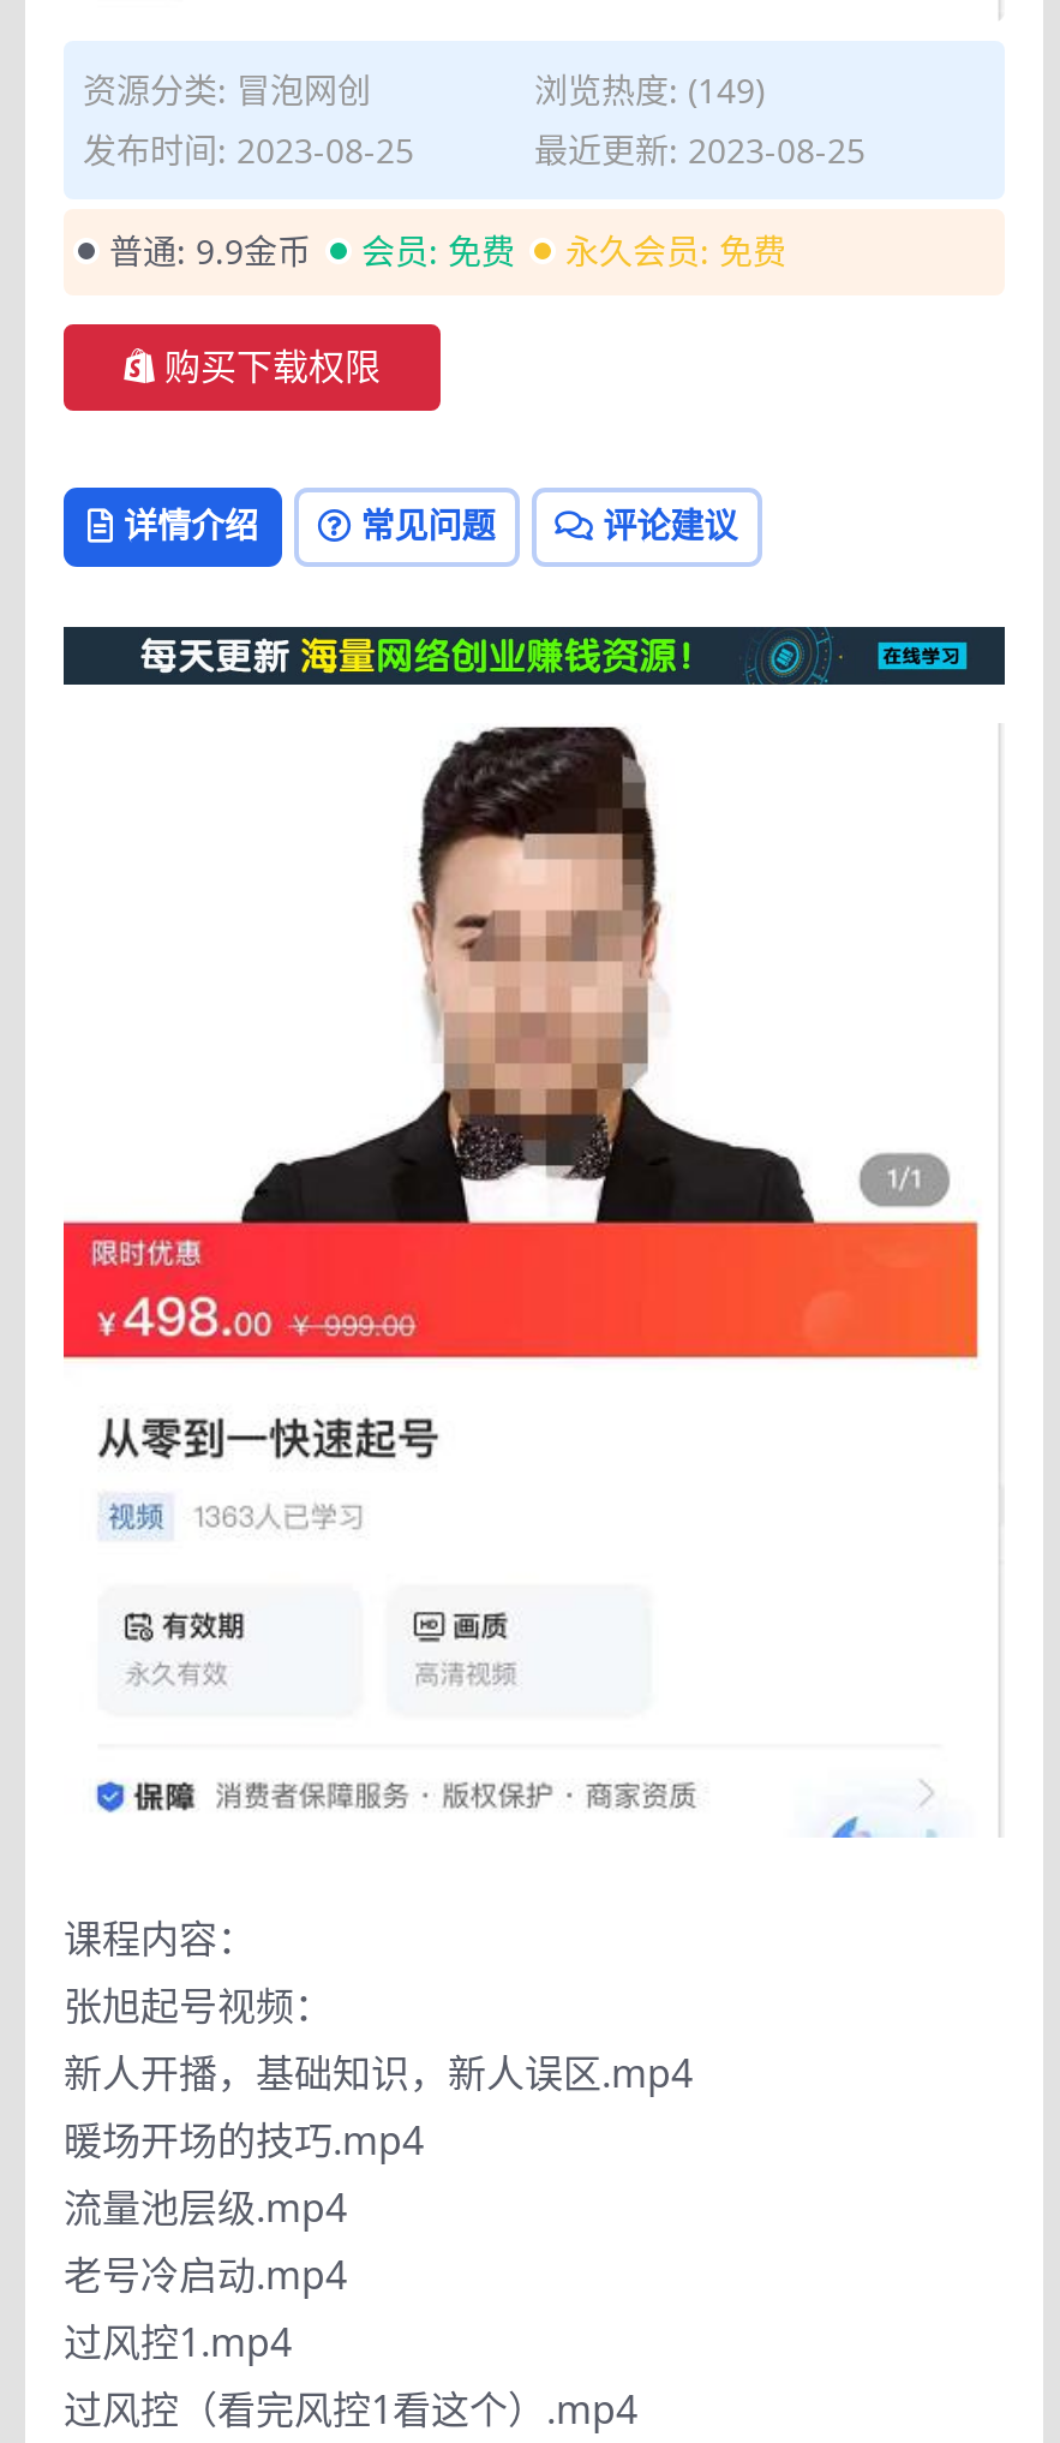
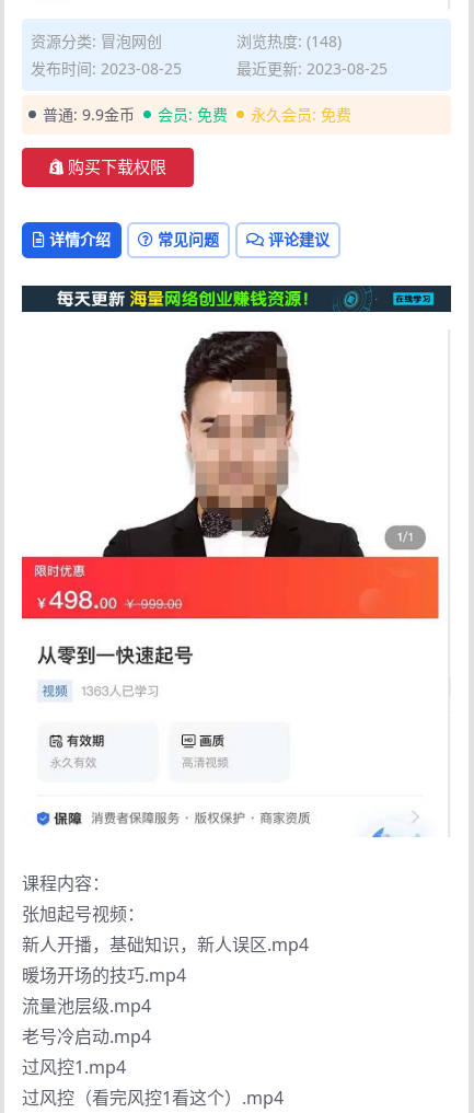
[534,67,765,113] 浏览热度: (149) -> [236,31,342,51] 浏览热度: (148)

